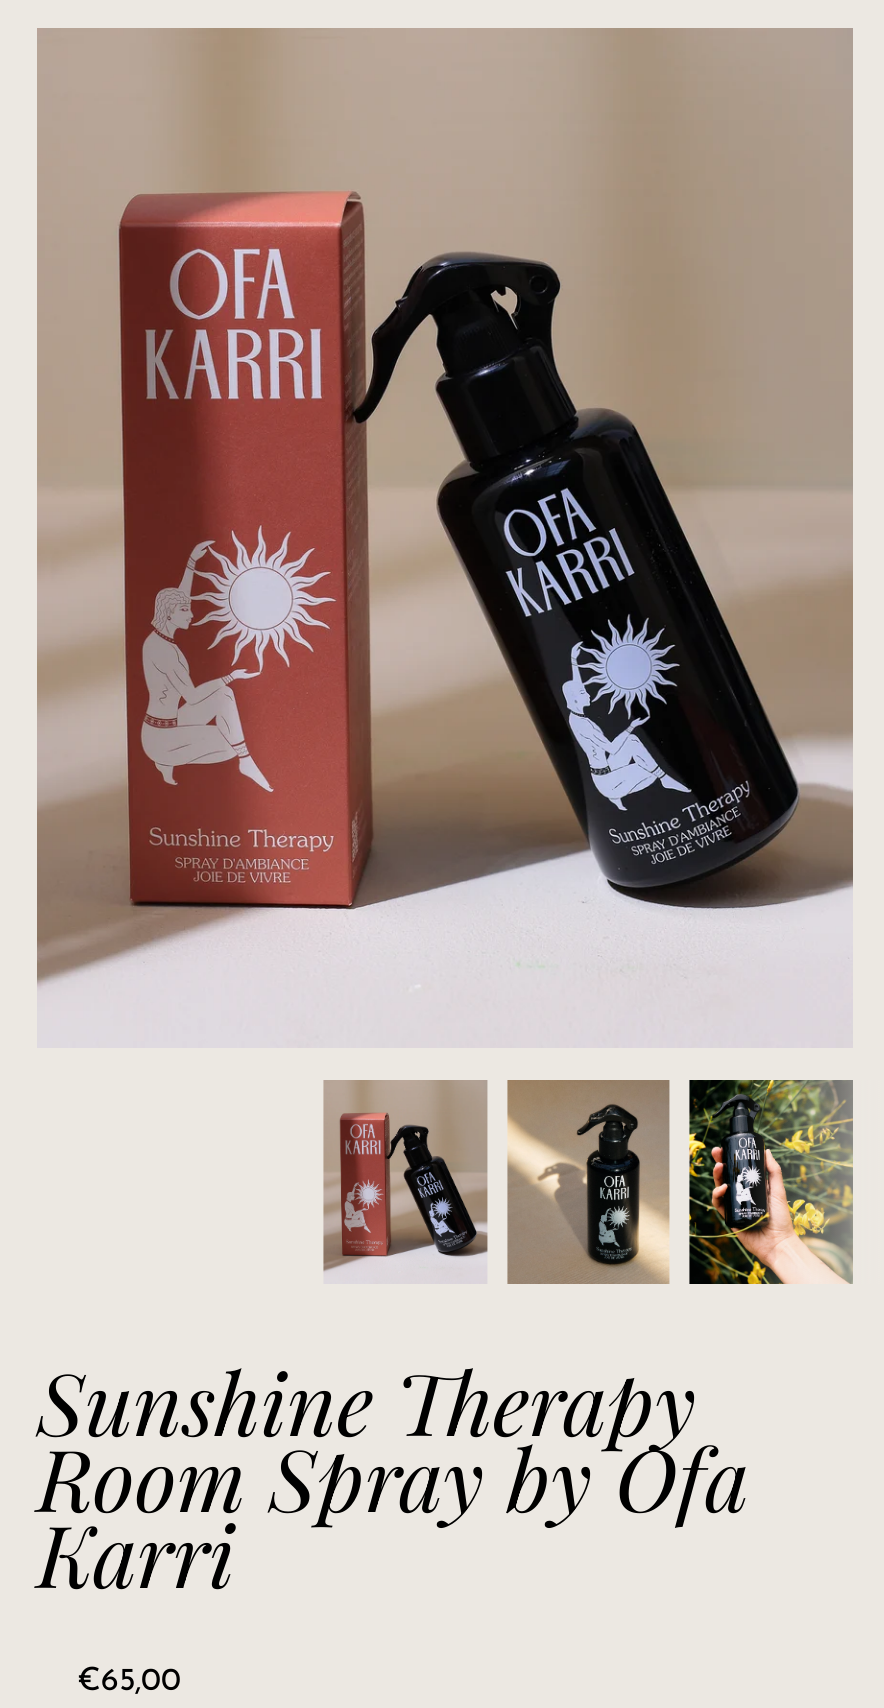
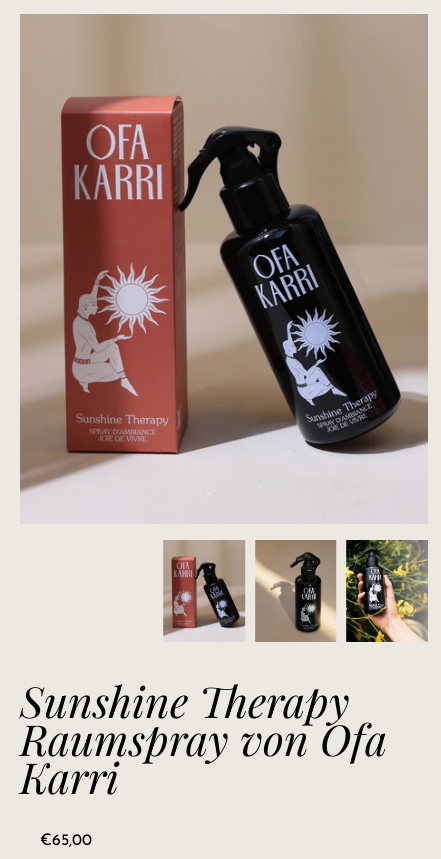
[37,1420,749,1534] Room Spray by Ofa -> [20,710,387,767] Raumspray von Ofa

